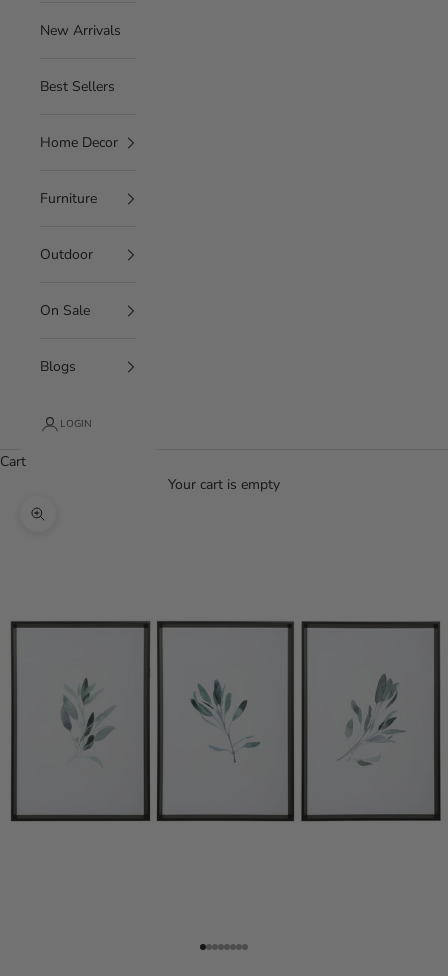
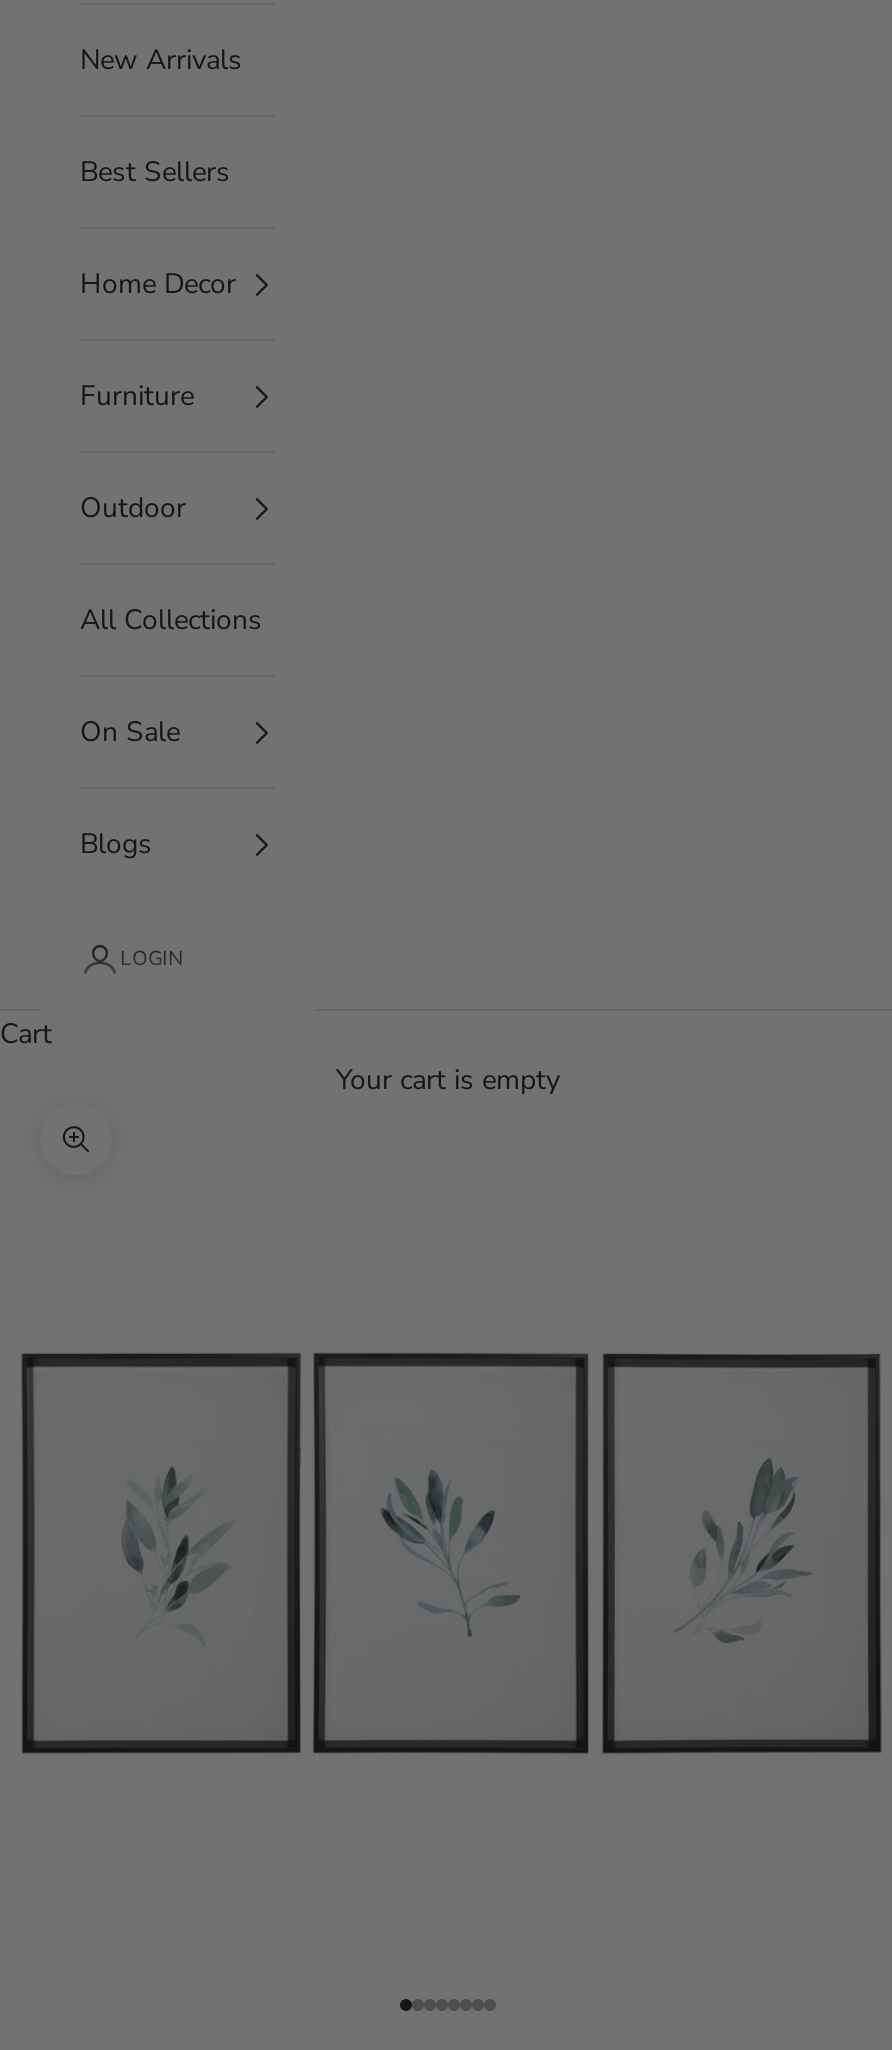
none -> [80,601,262,639] All Collections

